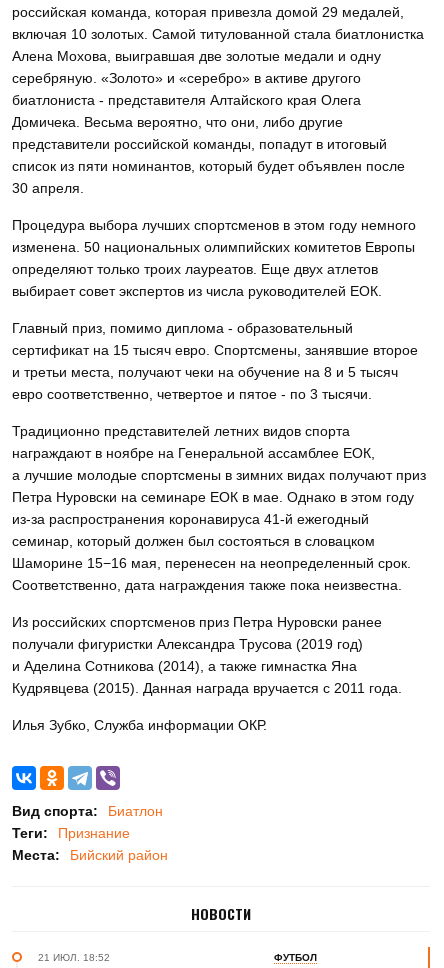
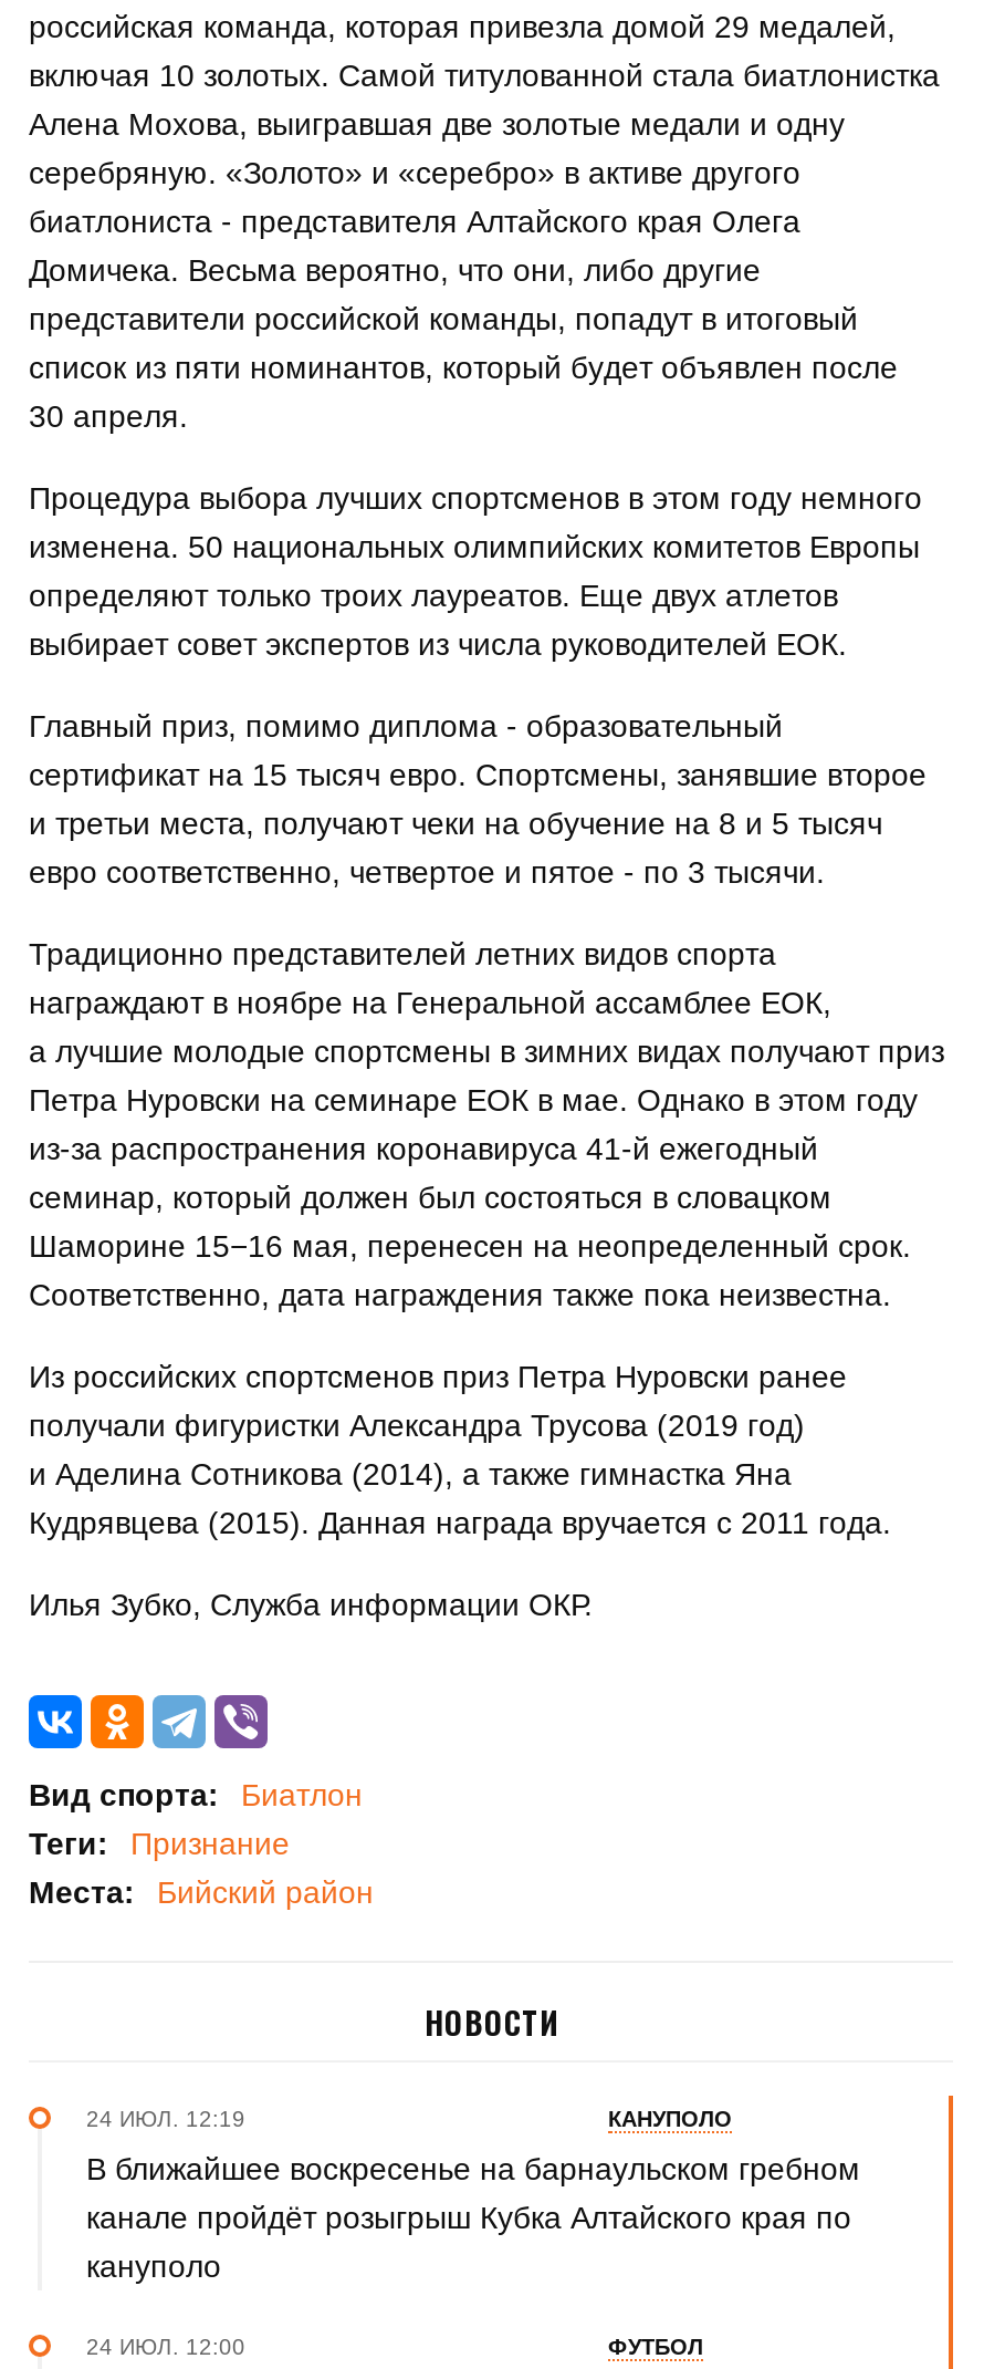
[38,952,110,963] 21 ИЮЛ. 18:52 -> [86,2107,860,2359] 24 ИЮЛ. 12:19 | КАНУПОЛО | В ближайшее воскресенье на барнаульском гребном | канале пройдёт розыгрыш Кубка Алтайского края по | кануполо | 24 ИЮЛ. 12:00

